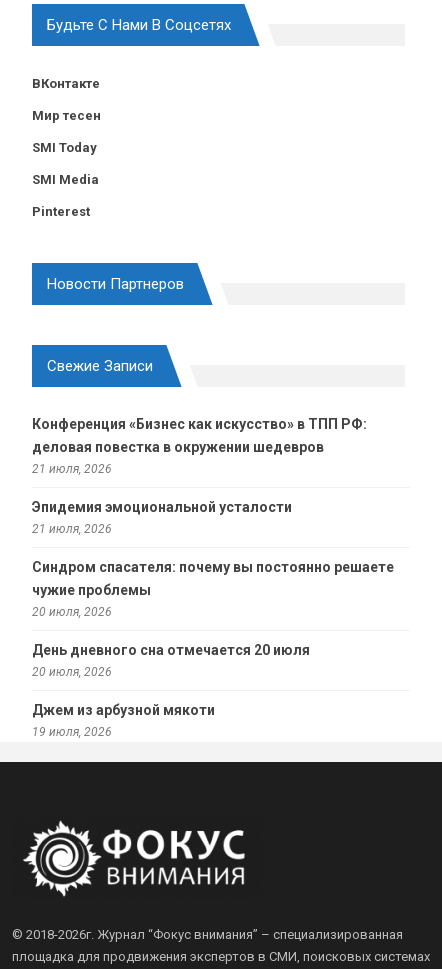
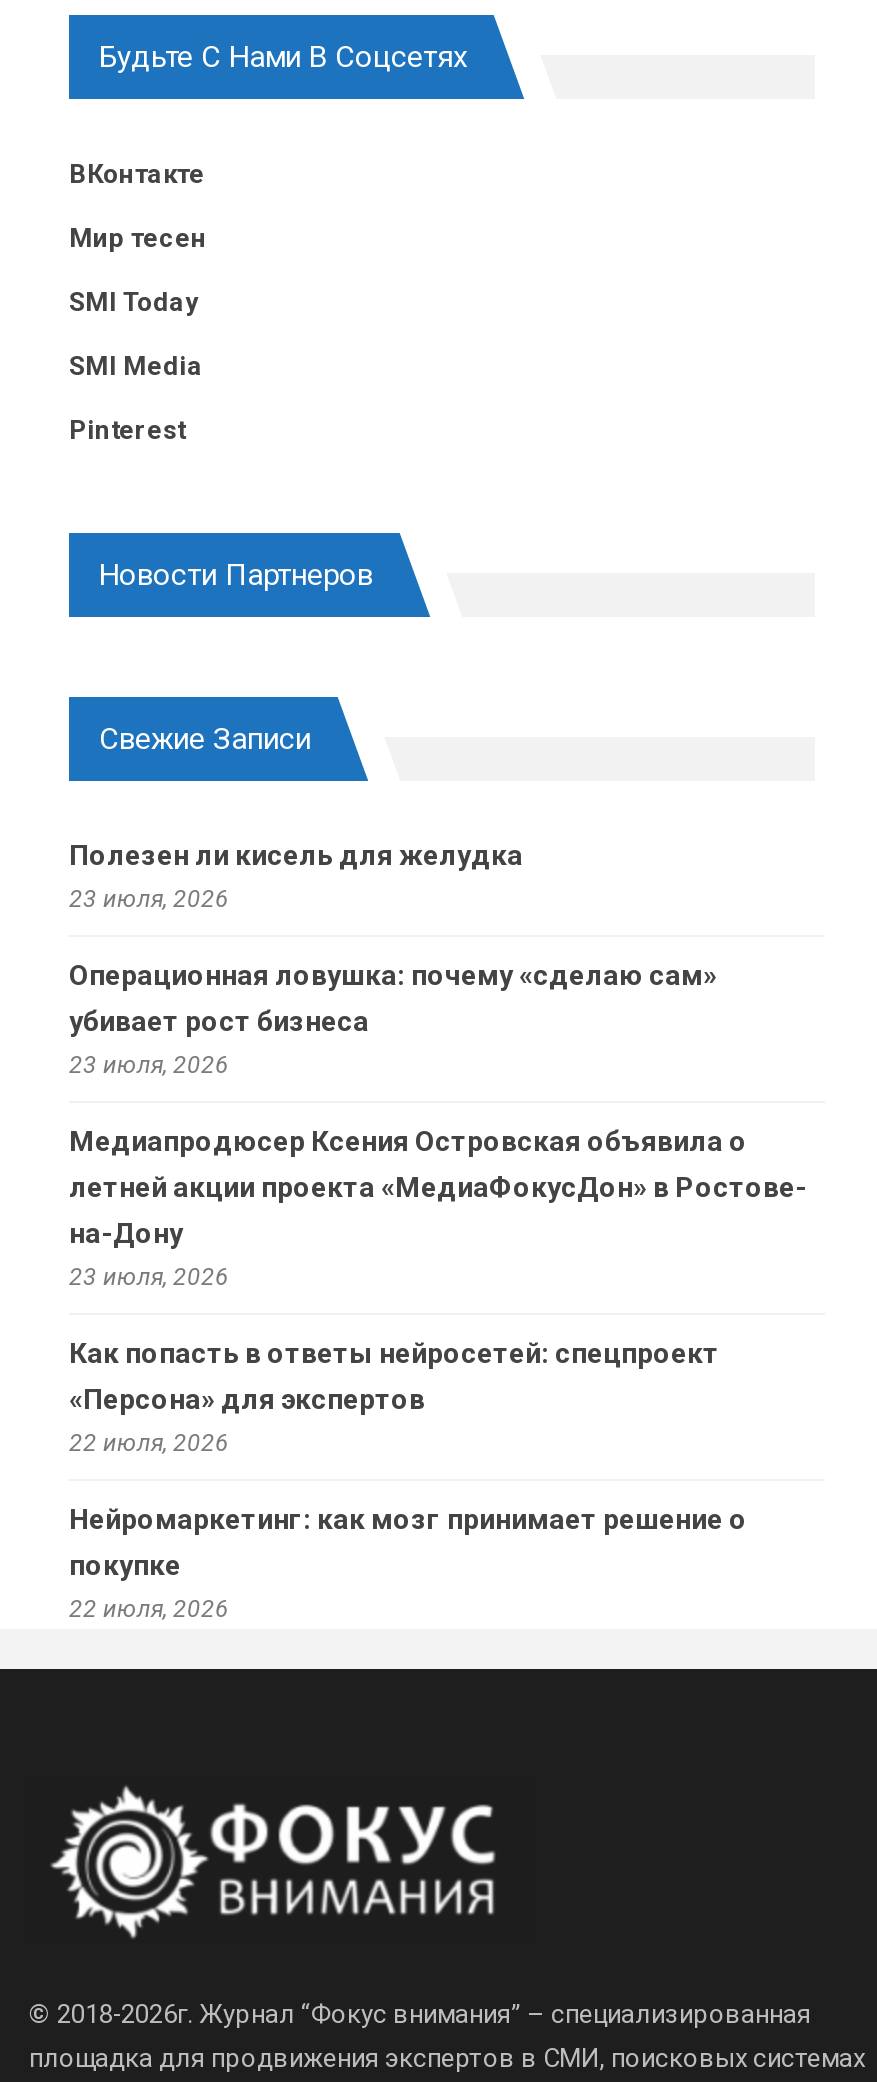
[32,416,367,476] Конференция «Бизнес как искусство» в ТПП РФ: | деловая повестка в окружении шедевров | 21 июля, 2026 -> [69,839,523,913] Полезен ли кисель для желудка | 23 июля, 2026
[32,499,292,536] Эпидемия эмоциональной усталости | 21 июля, 2026 -> [69,959,717,1079] Операционная ловушка: почему «сделаю сам» | убивает рост бизнеса | 23 июля, 2026
[32,559,394,619] Синдром спасателя: почему вы постоянно решаете | чужие проблемы | 20 июля, 2026 -> [69,1125,807,1291] Медиапродюсер Ксения Островская объявила о | летней акции проекта «МедиаФокусДон» в Ростове- | на-Дону | 23 июля, 2026
[32,642,310,679] День дневного сна отмечается 20 июля | 20 июля, 2026 -> [69,1337,719,1457] Как попасть в ответы нейросетей: спецпроект | «Персона» для экспертов | 22 июля, 2026
[32,702,215,739] Джем из арбузной мякоти | 19 июля, 2026 -> [69,1503,747,1623] Нейромаркетинг: как мозг принимает решение о | покупке | 22 июля, 2026

